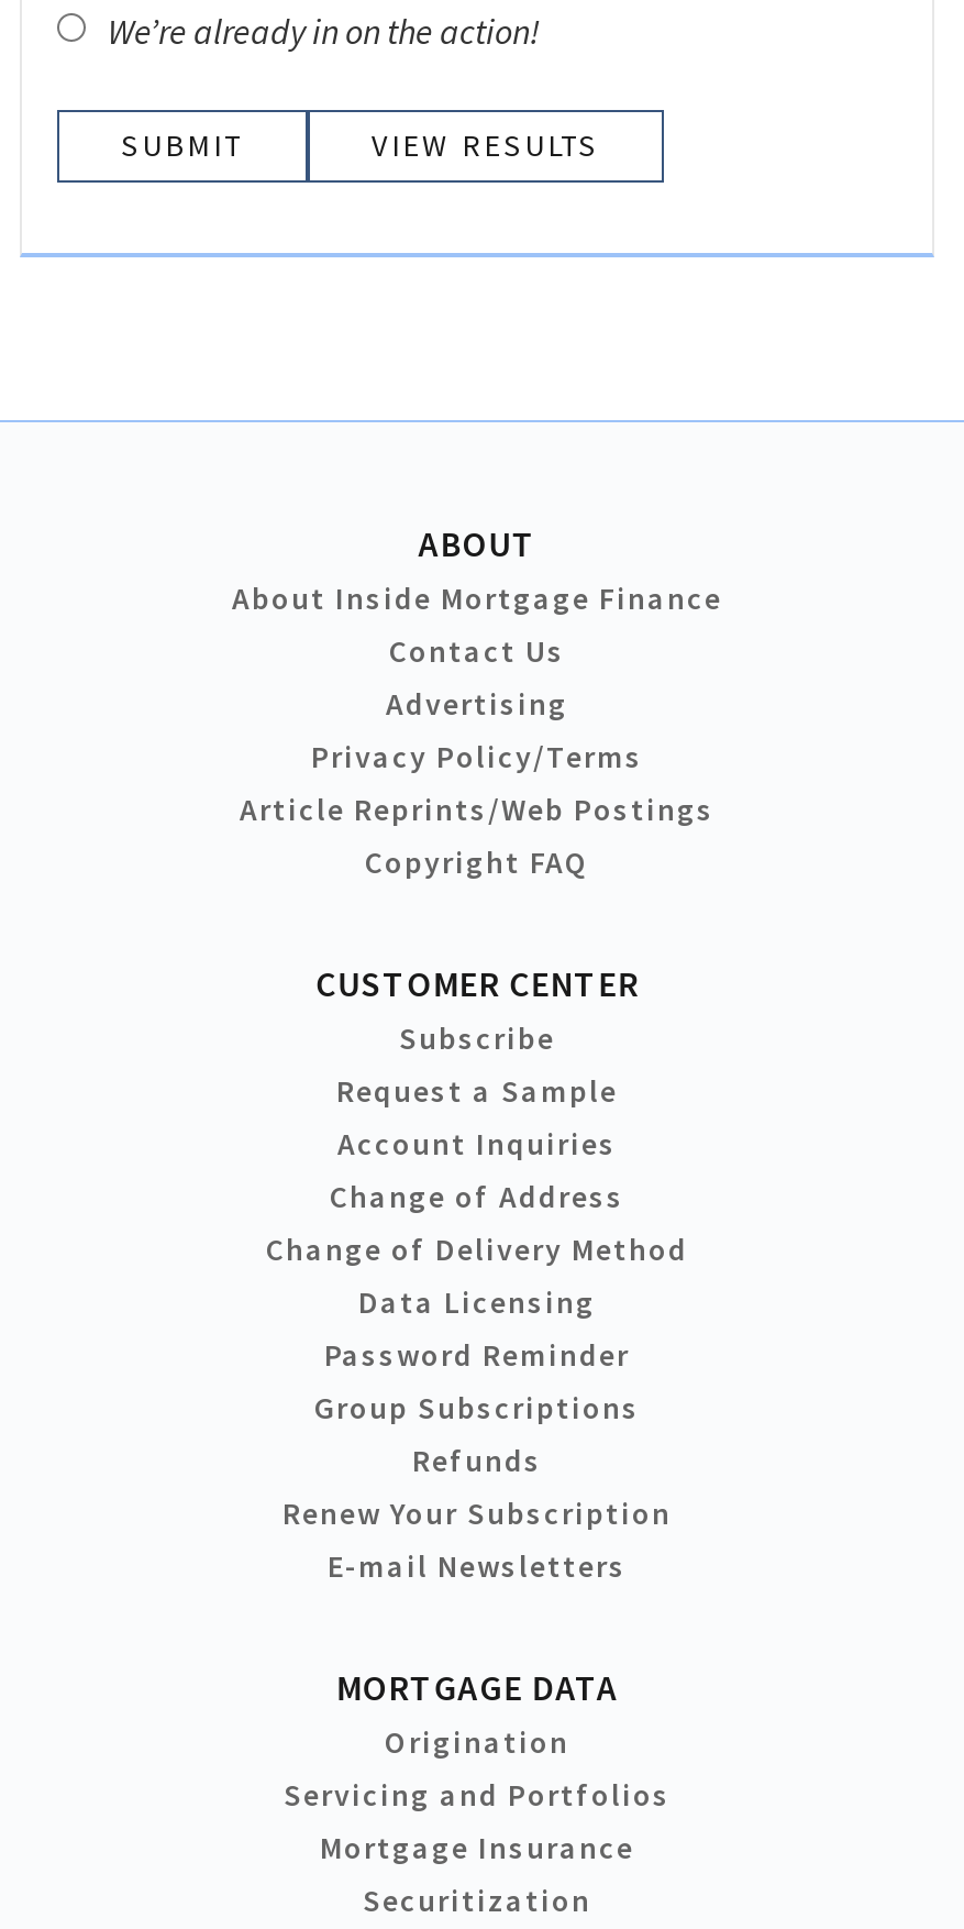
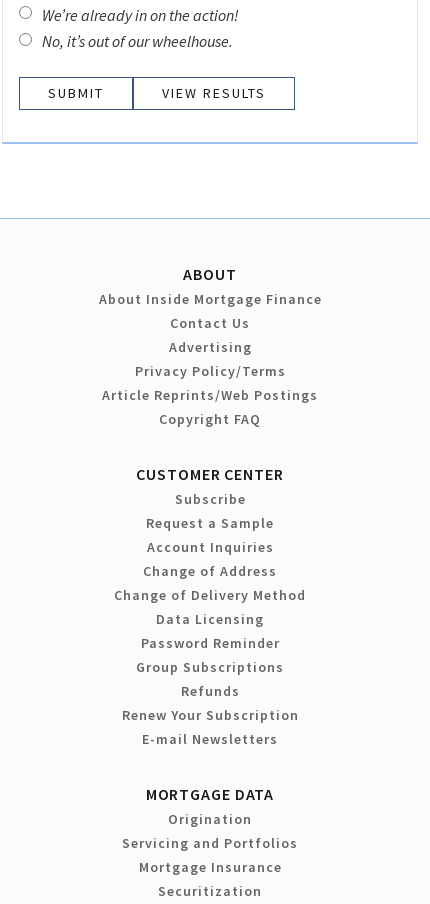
none -> [42,31,233,51] No, it’s out of our wheelhouse.

